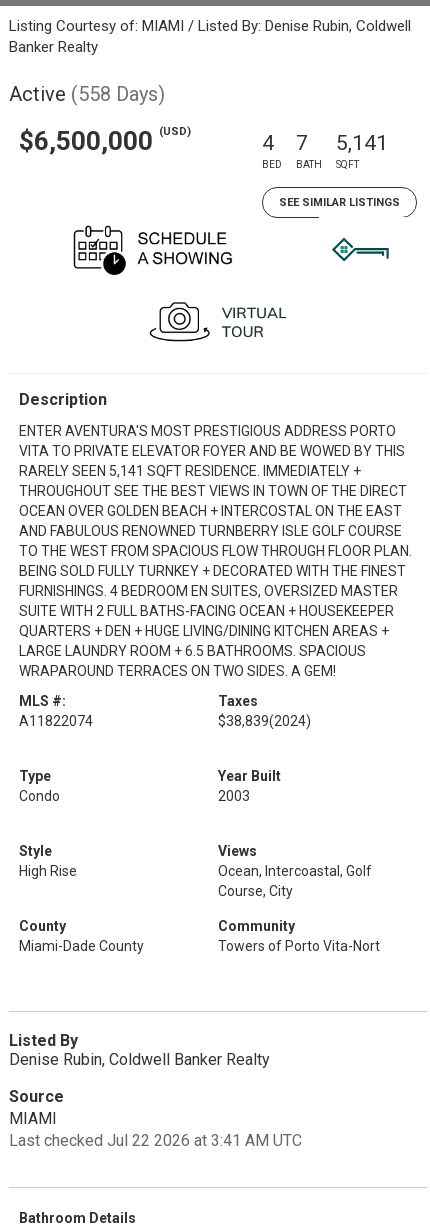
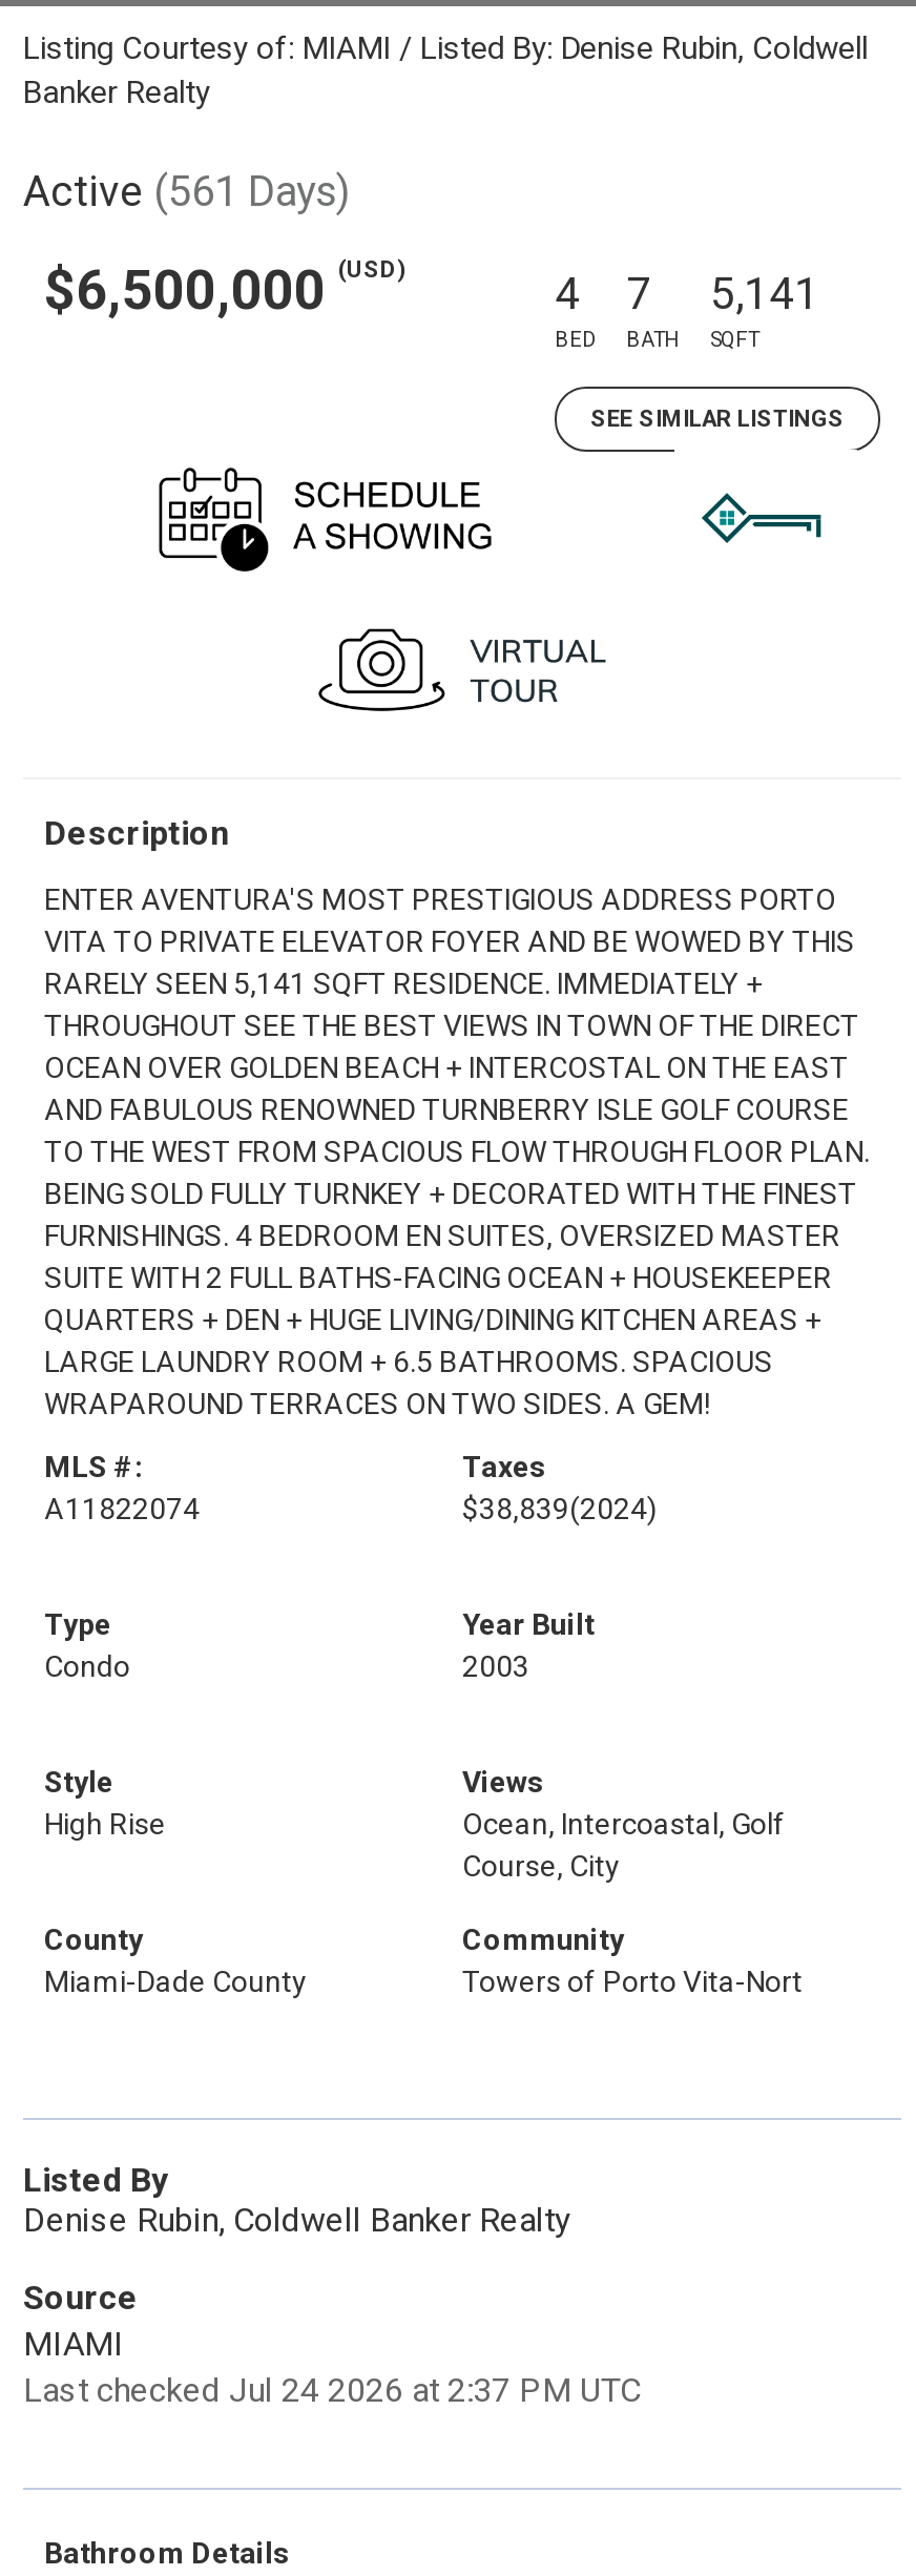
[9,82,165,106] Active (558 Days) -> [23,166,351,216] Active (561 Days)
[9,1131,302,1150] Last checked Jul 22 2026 at 3:41 AM UTC -> [23,2370,641,2410] Last checked Jul 24 2026 at 2:37 PM UTC

